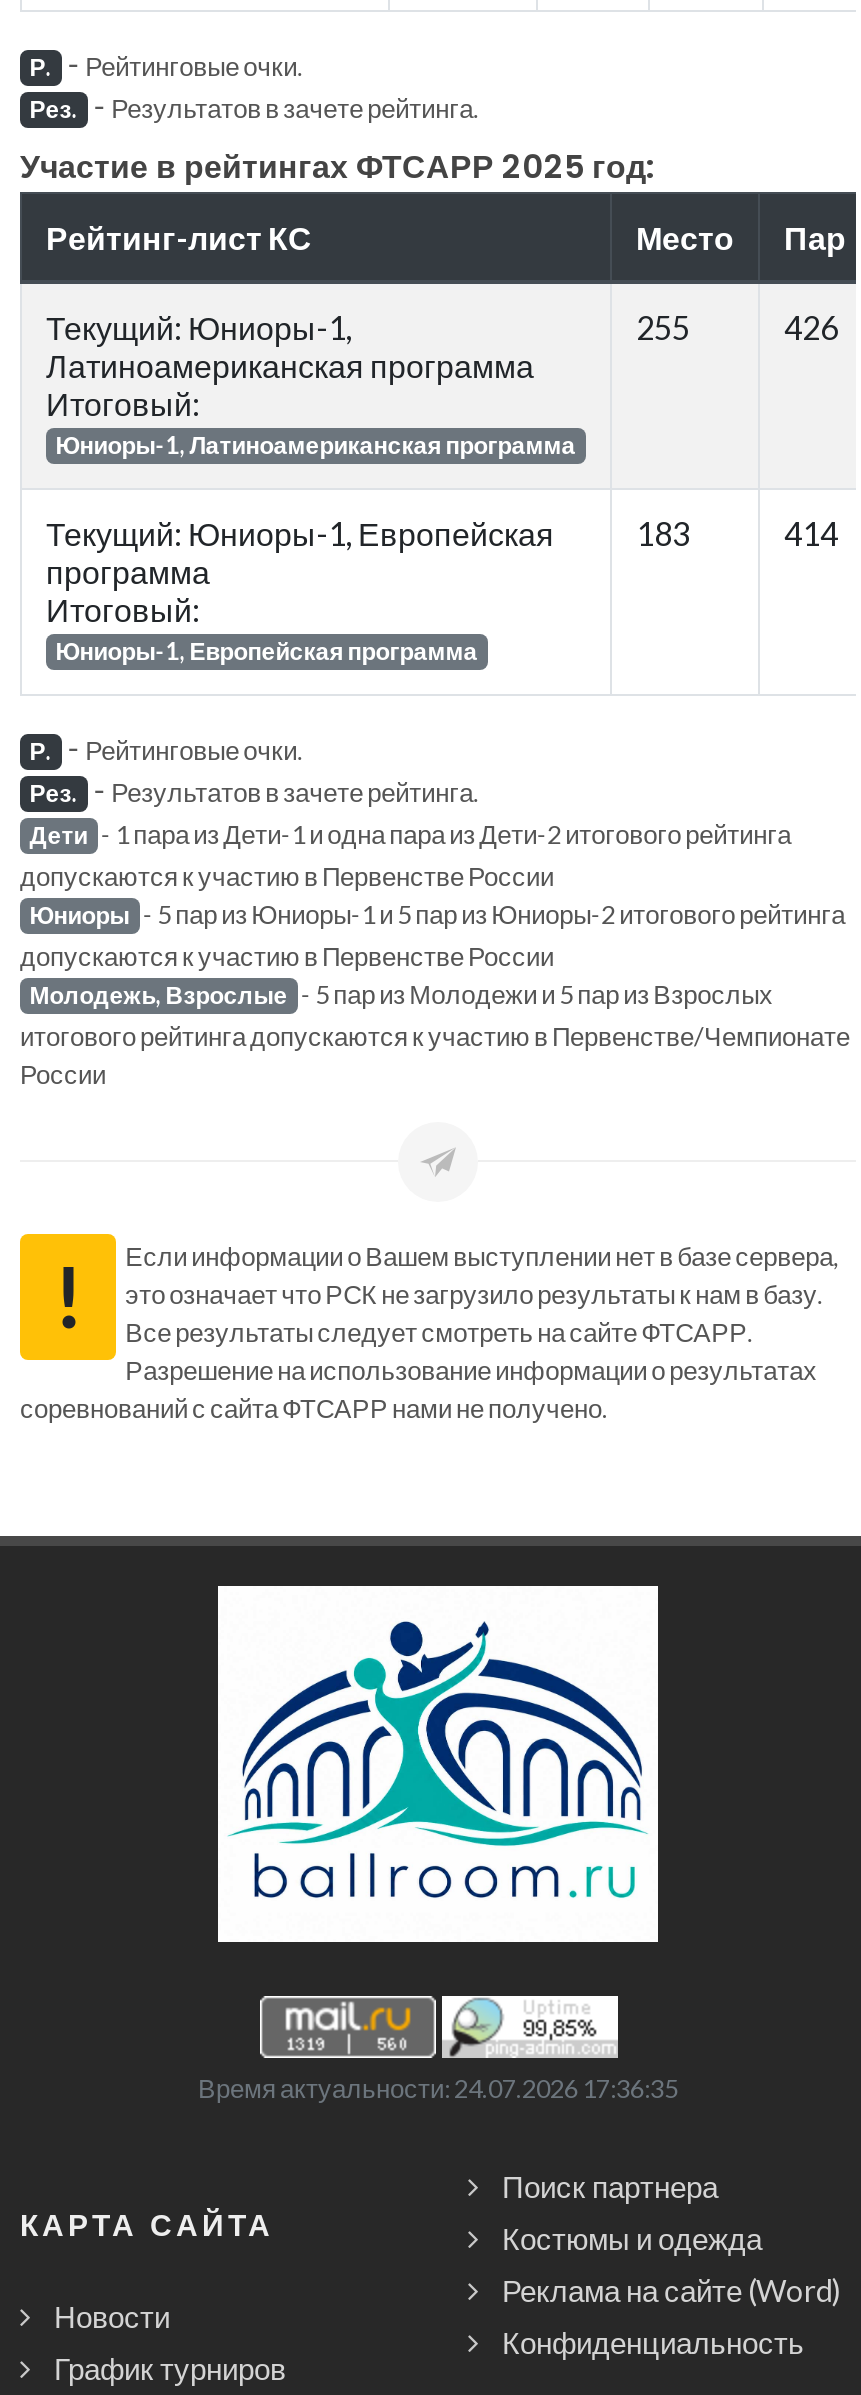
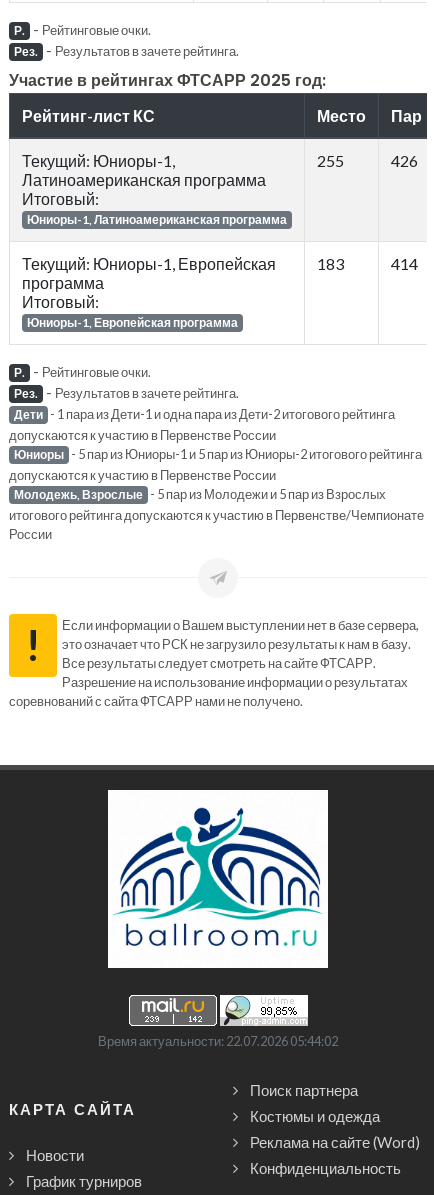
[198,2073,678,2105] Время актуальности: 24.07.2026 17:36:35 -> [98,1033,338,1049] Время актуальности: 22.07.2026 05:44:02

